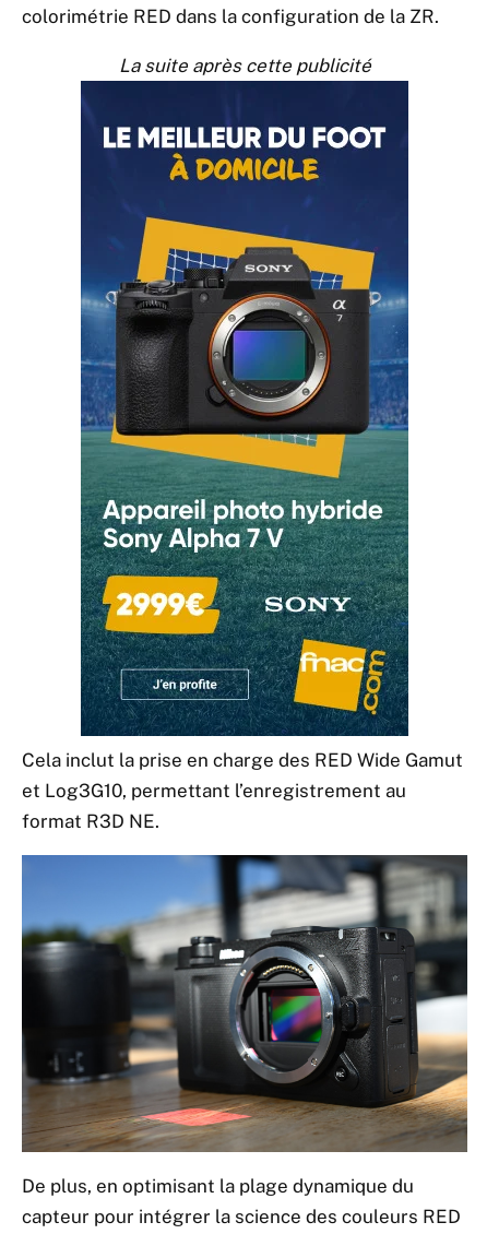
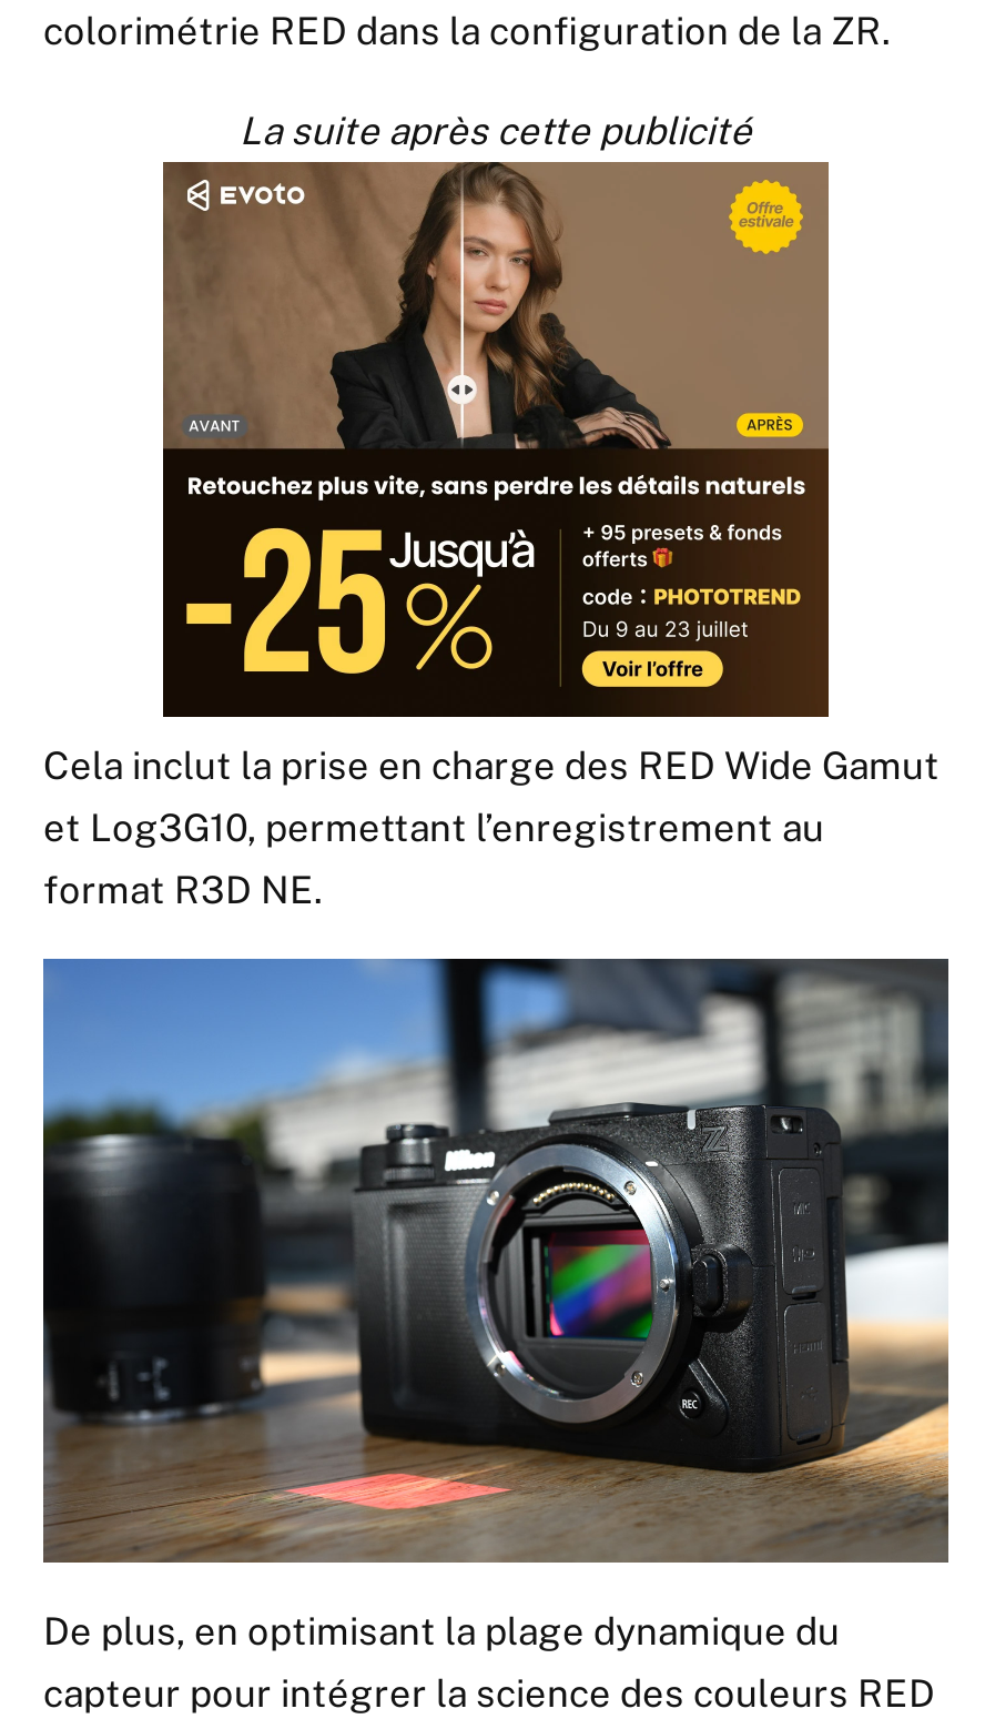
[80,80,409,736] [image] -> [163,160,831,717] [image]

